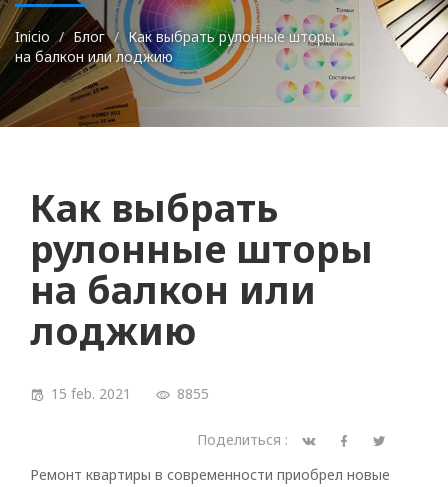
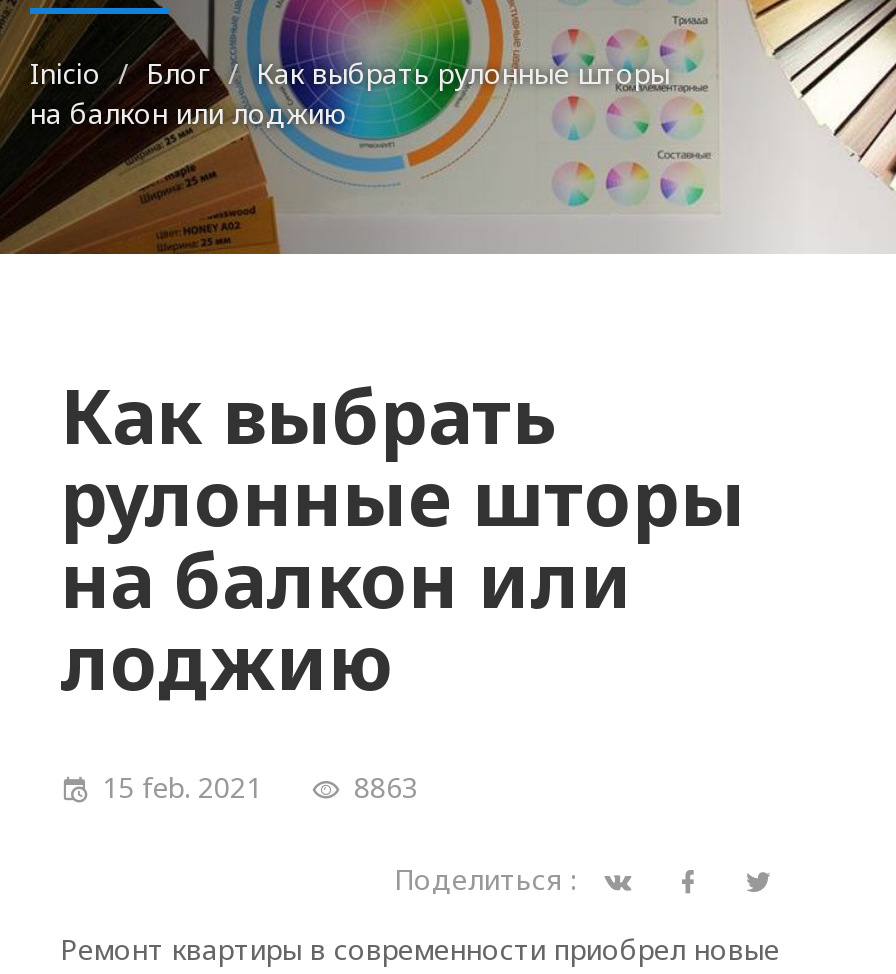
[177,384,209,403] 8855 -> [354,768,418,806] 8863

